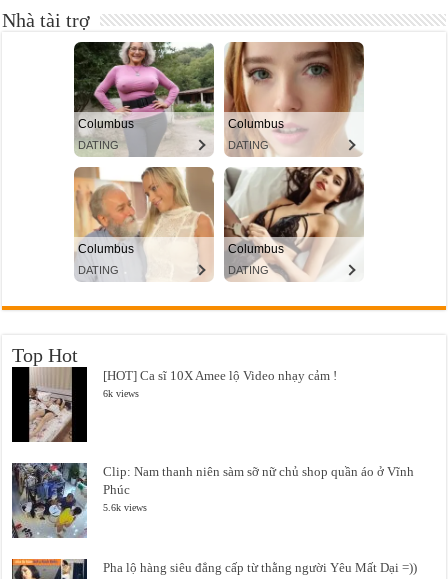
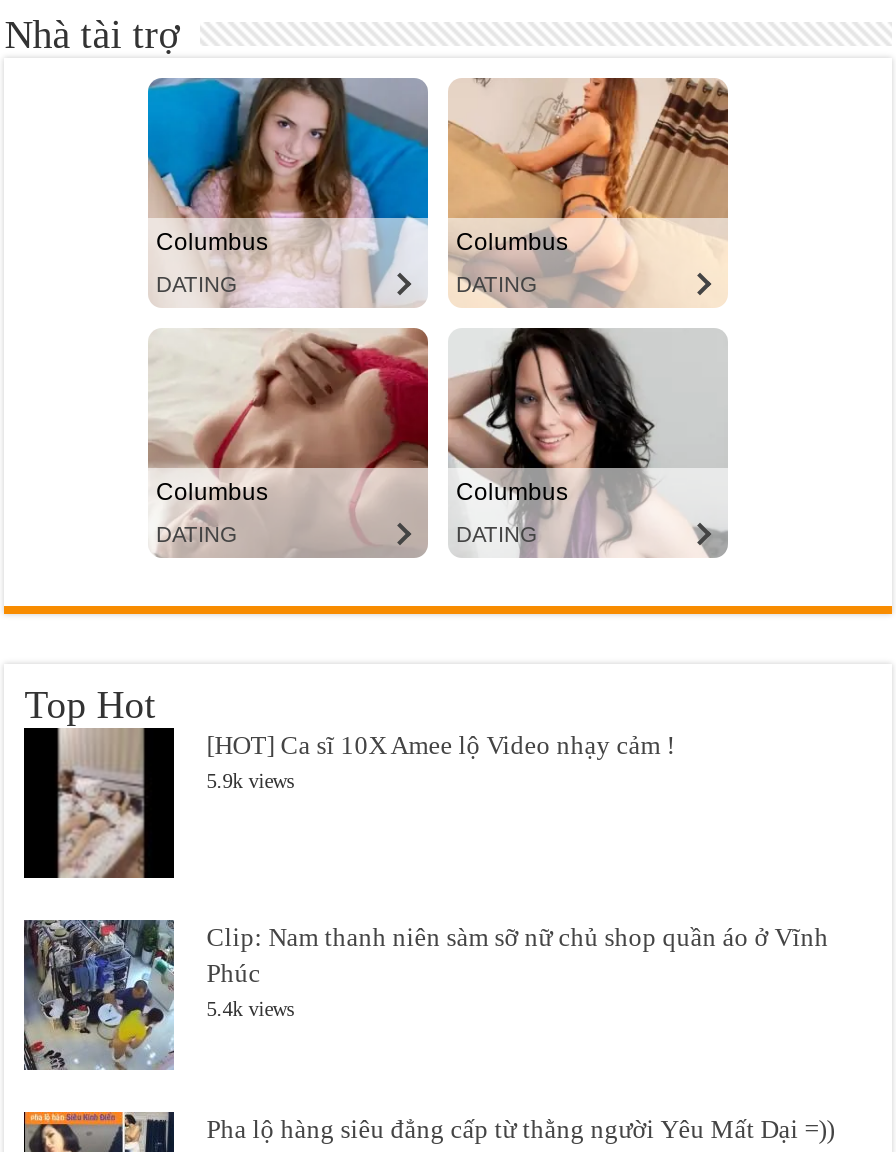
[73,41,215,157] [image] -> [146,76,430,306] [image]
[225,42,364,157] [image] -> [448,78,730,308] [image]
[74,167,215,281] [image] -> [150,328,430,558] [image]
[224,166,364,281] [image] -> [448,326,728,558] [image]
[103,388,139,399] 6k views -> [206,771,294,793] 5.9k views
[103,502,147,513] 5.6k views -> [206,999,294,1021] 5.4k views

